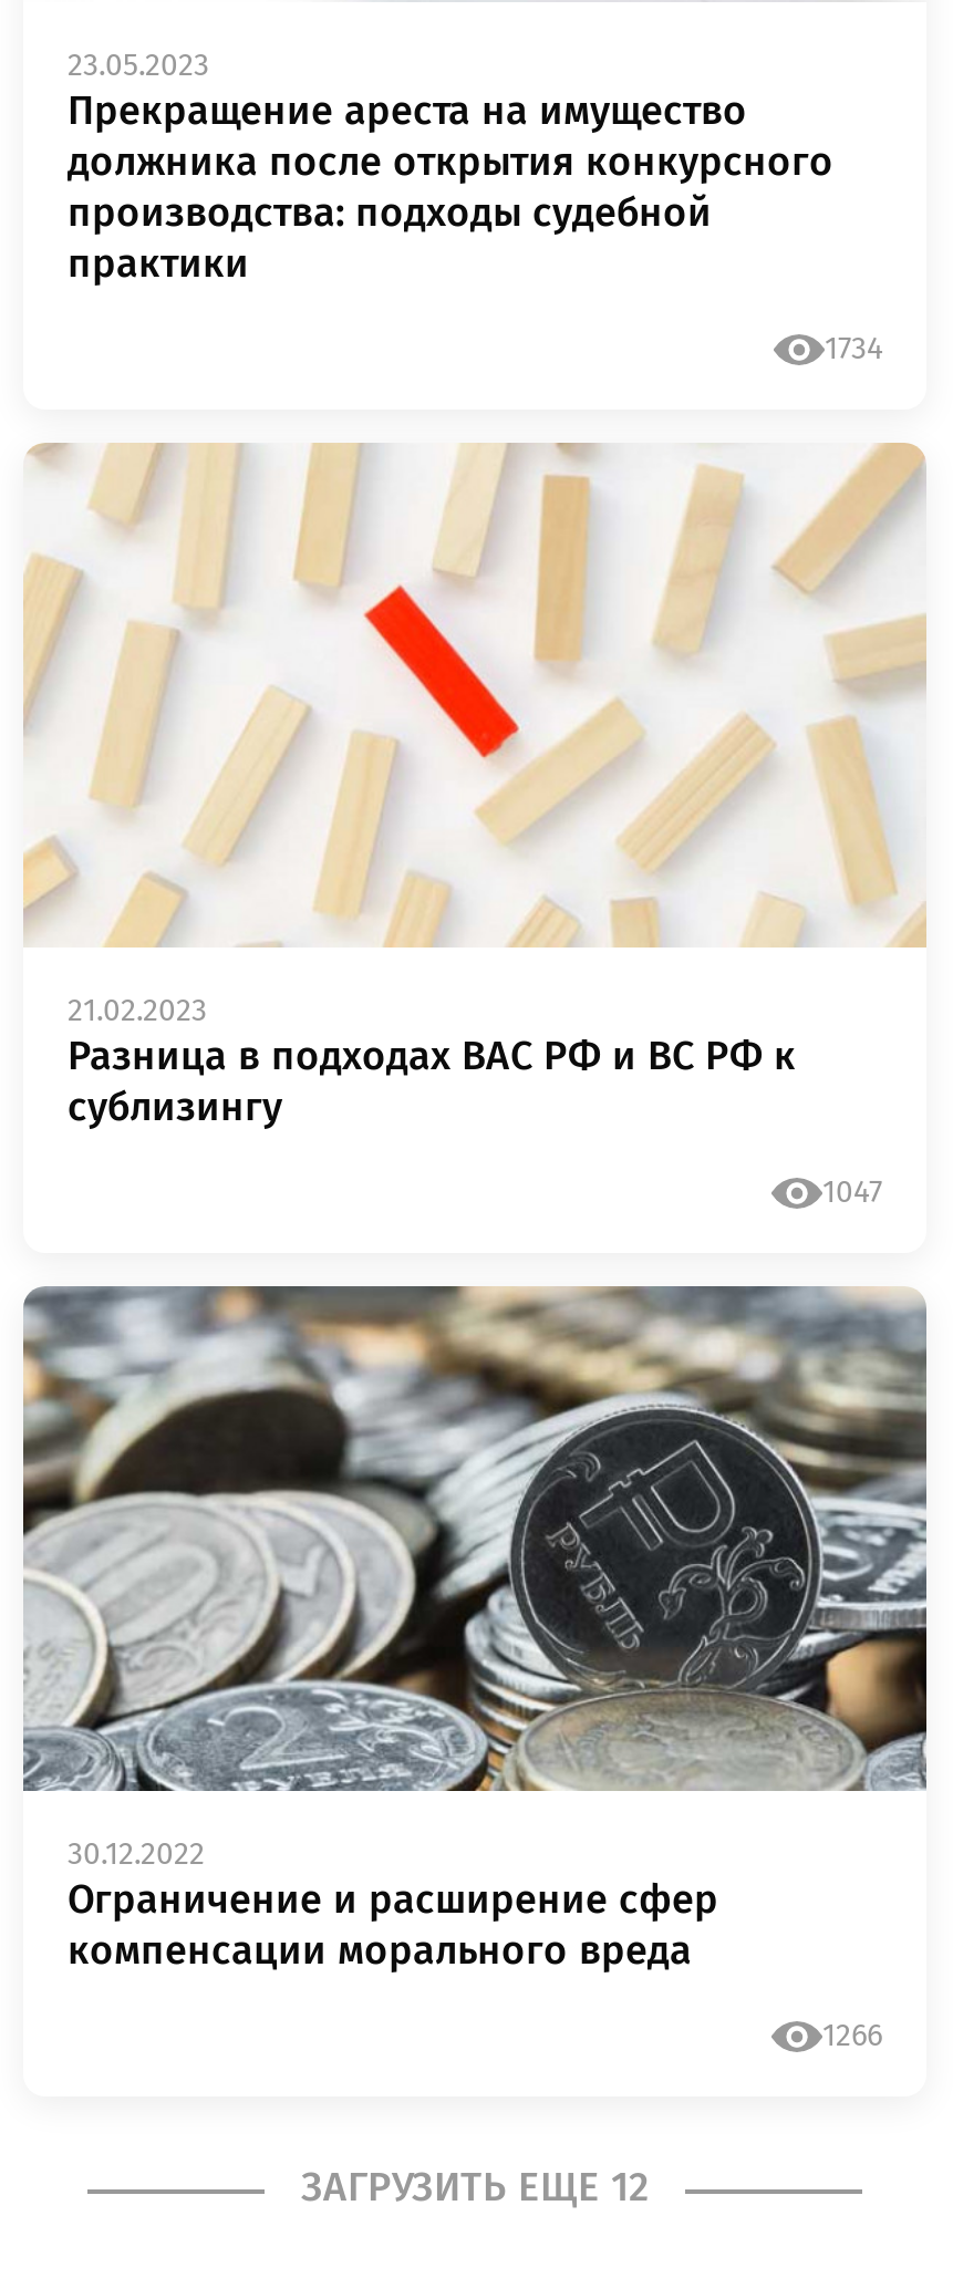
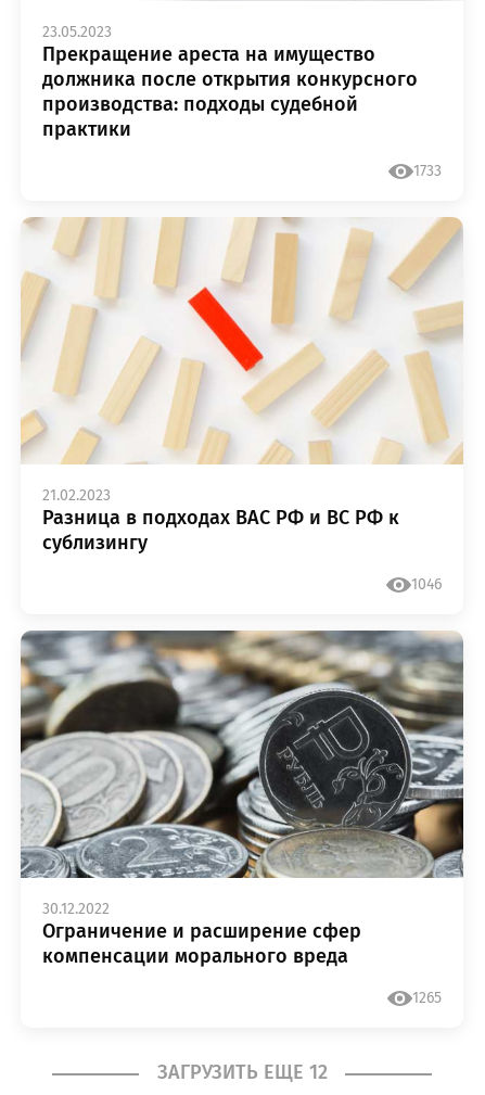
[825,329,882,367] 1734 -> [413,161,442,180] 1733
[822,1174,882,1211] 1047 -> [411,575,442,594] 1046
[822,2018,882,2055] 1266 -> [412,989,442,1008] 1265

